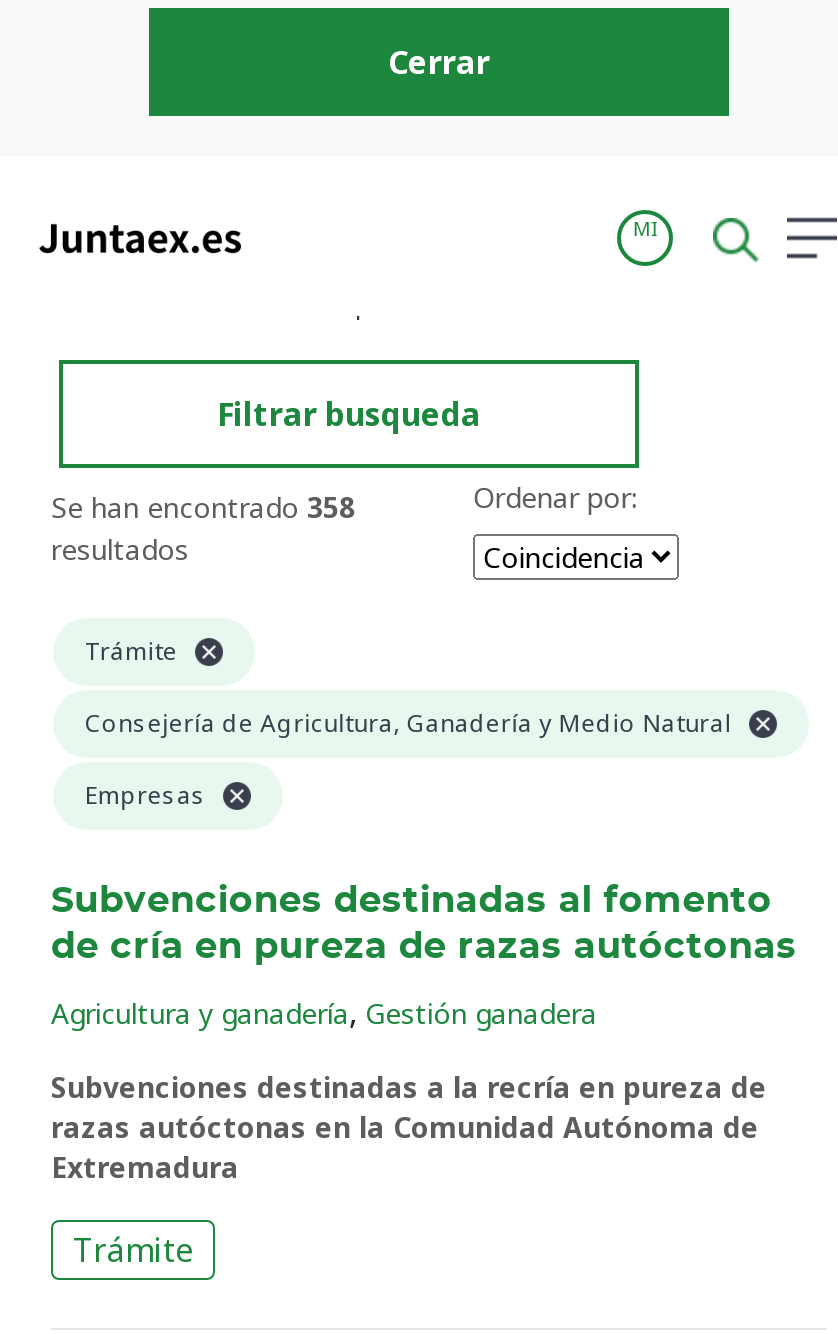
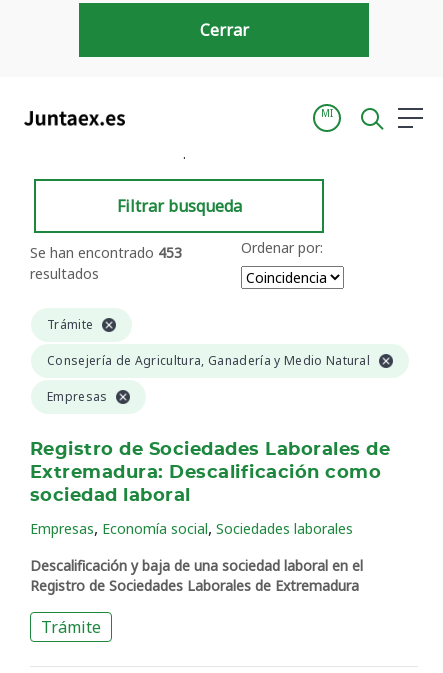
[51,488,355,526] Se han encontrado 358 -> [30,243,182,262] Se han encontrado 453
[51,884,797,966] Subvenciones destinadas al fomento | de cría en pureza de razas autóctonas -> [30,441,390,505] Registro de Sociedades Laborales de | Extremadura: Descalificación como | sociedad laboral
[51,990,597,1034] Agricultura y ganadería, Gestión ganadera -> [30,517,353,539] Empresas, Economía social, Sociedades laborales
[51,1068,767,1186] Subvenciones destinadas a la recría en pureza de | razas autóctonas en la Comunidad Autónoma de | Extremadura -> [30,556,363,595] Descalificación y baja de una sociedad laboral en el | Registro de Sociedades Laborales de Extremadura

